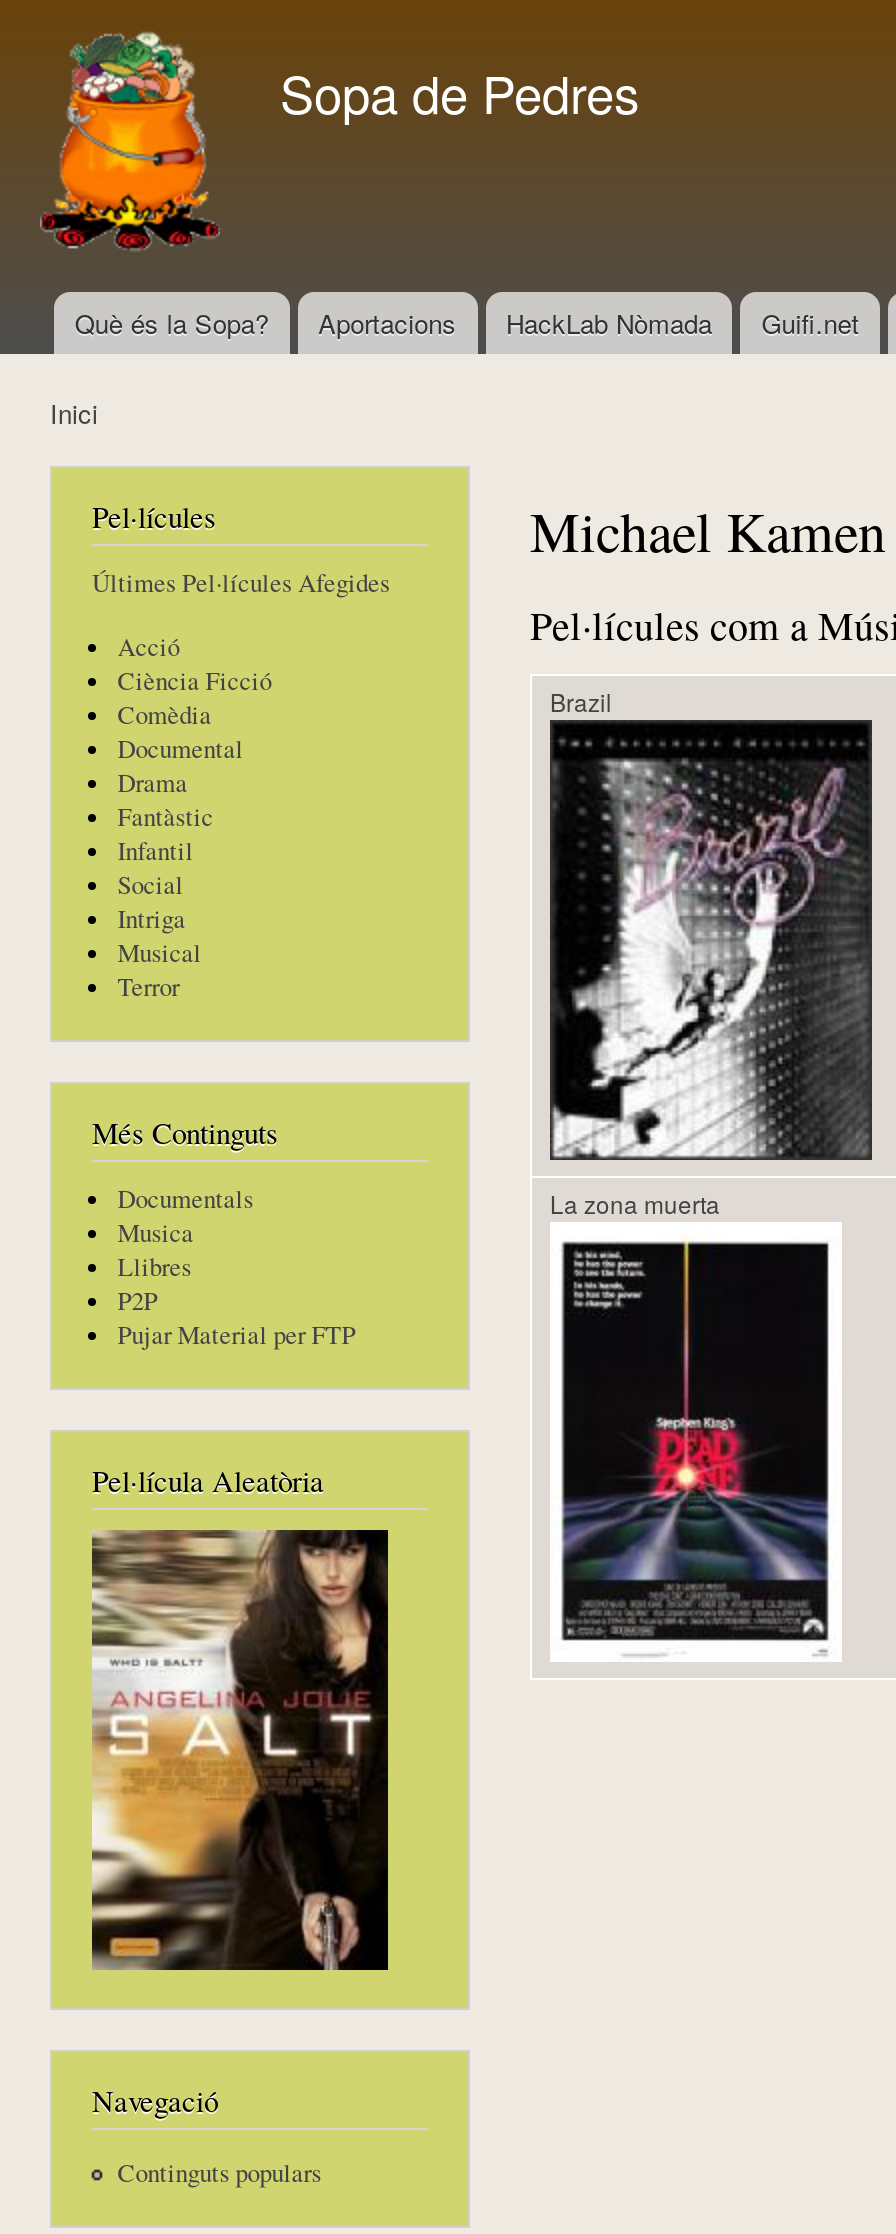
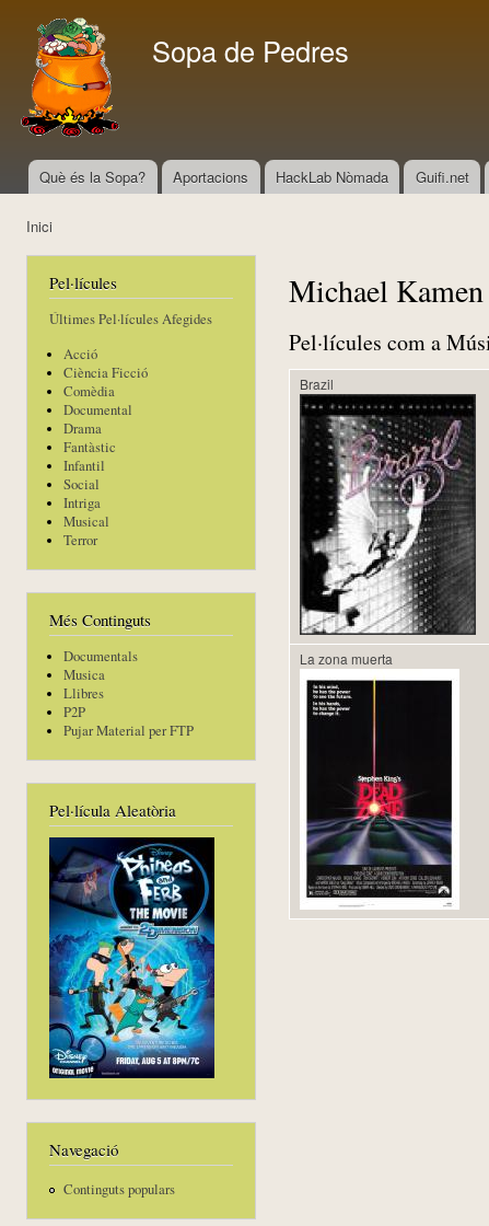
[90,1530,394,1970] [image] -> [48,836,216,1079] [image]

